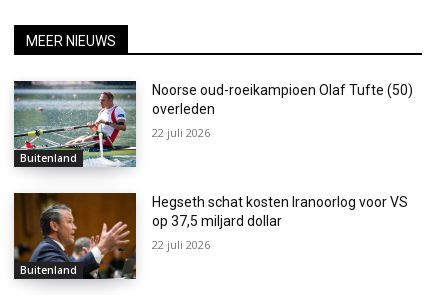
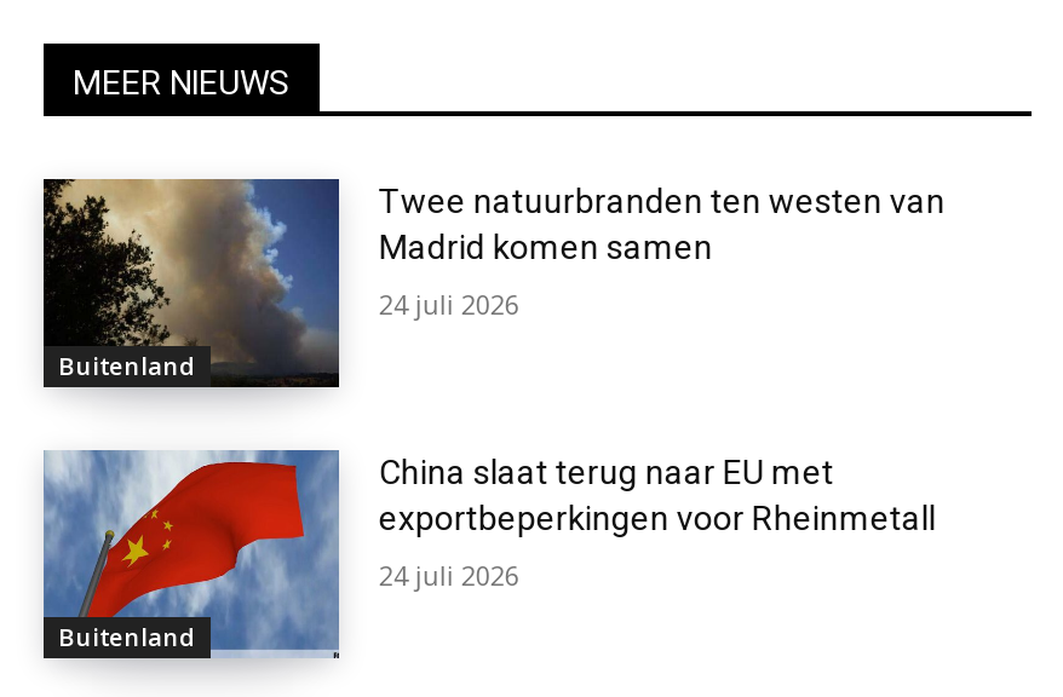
[13,80,413,167] [image] | Noorse oud-roeikampioen Olaf Tufte (50) | overleden -> [41,177,945,390] [image] | Twee natuurbranden ten westen van | Madrid komen samen
[152,125,210,140] 22 juli 2026 -> [379,287,519,323] 24 juli 2026
[13,192,408,280] [image] | Hegseth schat kosten Iranoorlog voor VS | op 37,5 miljard dollar -> [41,448,936,658] [image] | China slaat terug naar EU met | exportbeperkingen voor Rheinmetall
[152,237,210,252] 22 juli 2026 -> [379,557,519,593] 24 juli 2026

